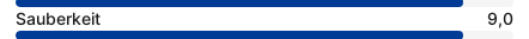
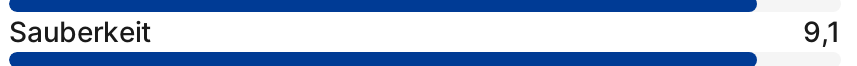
[487,9,513,29] 9,0 -> [803,15,841,49] 9,1

